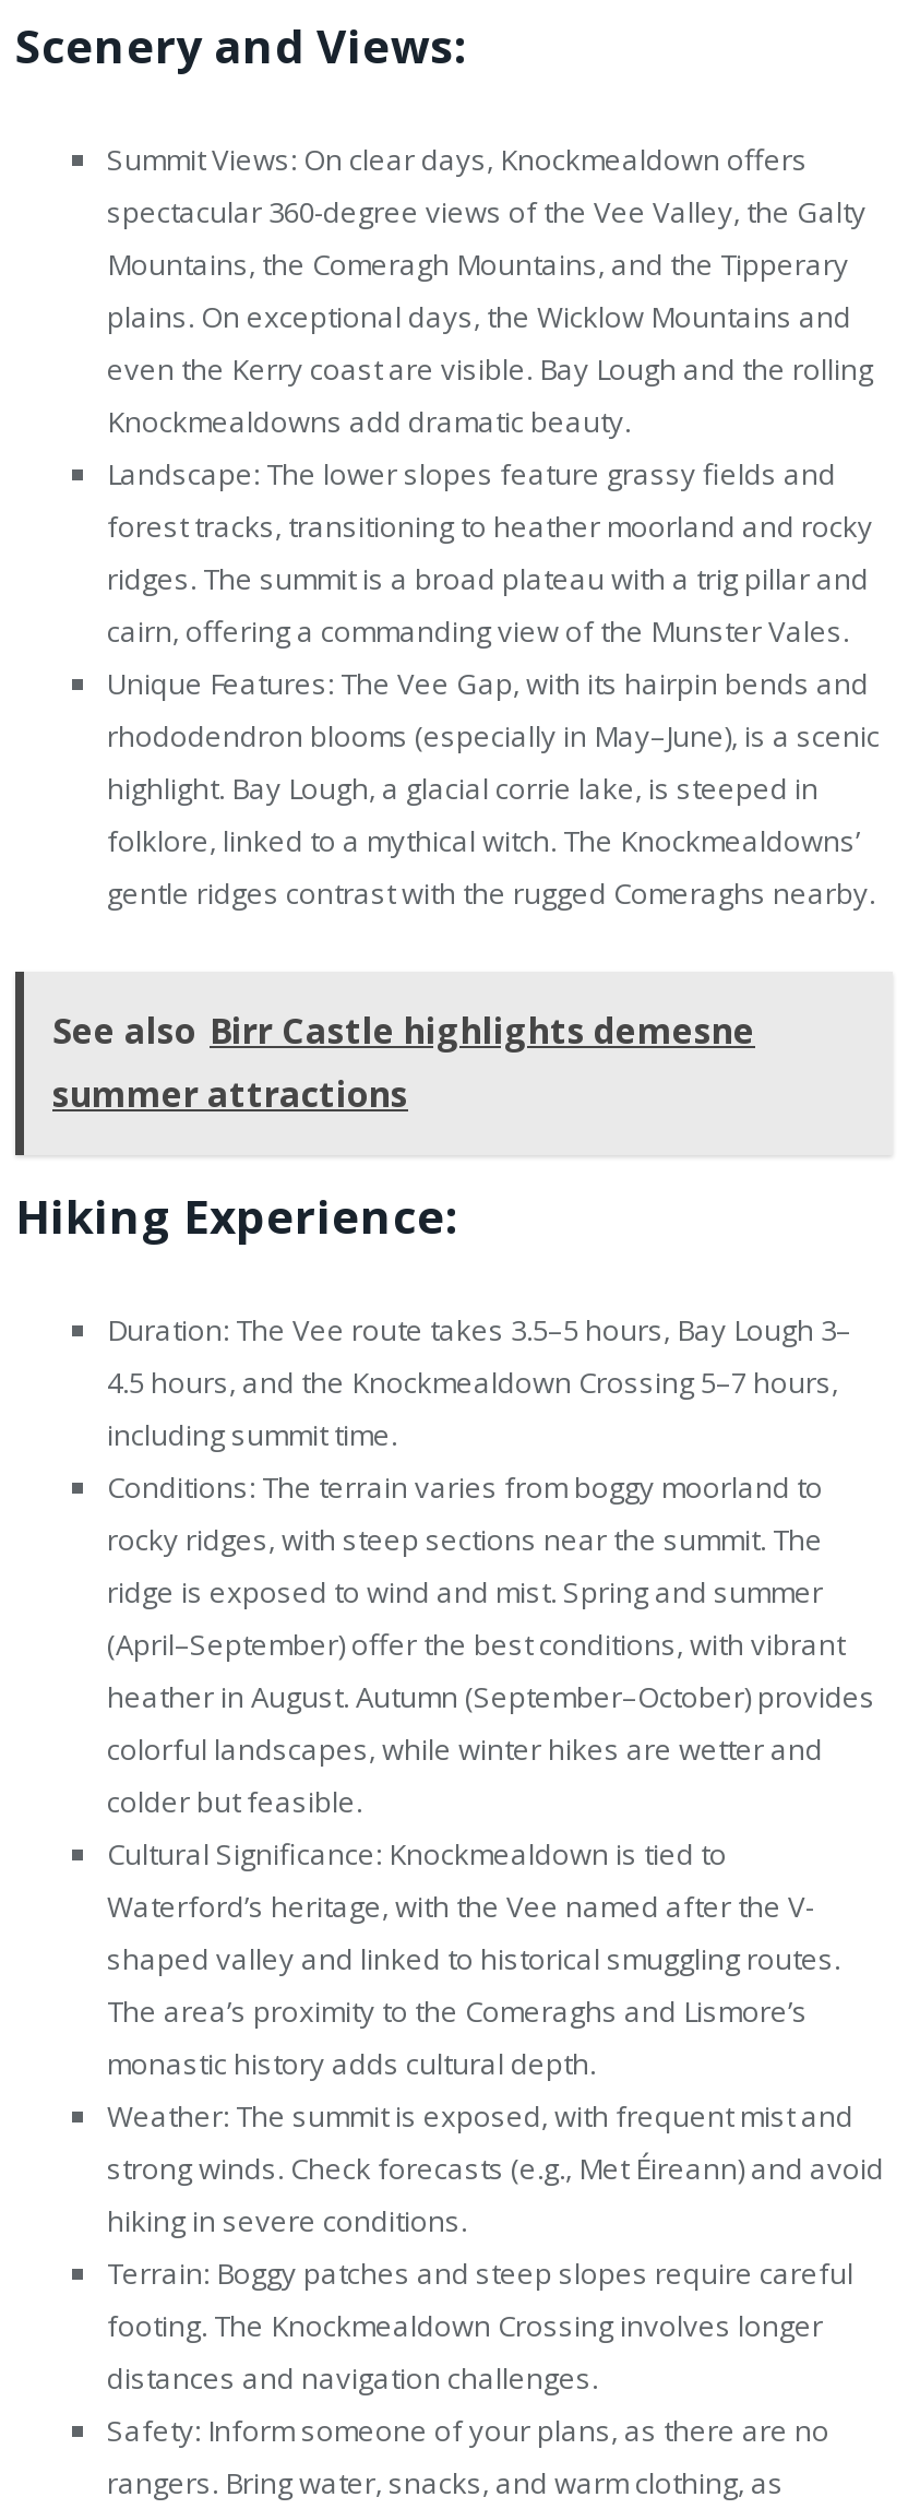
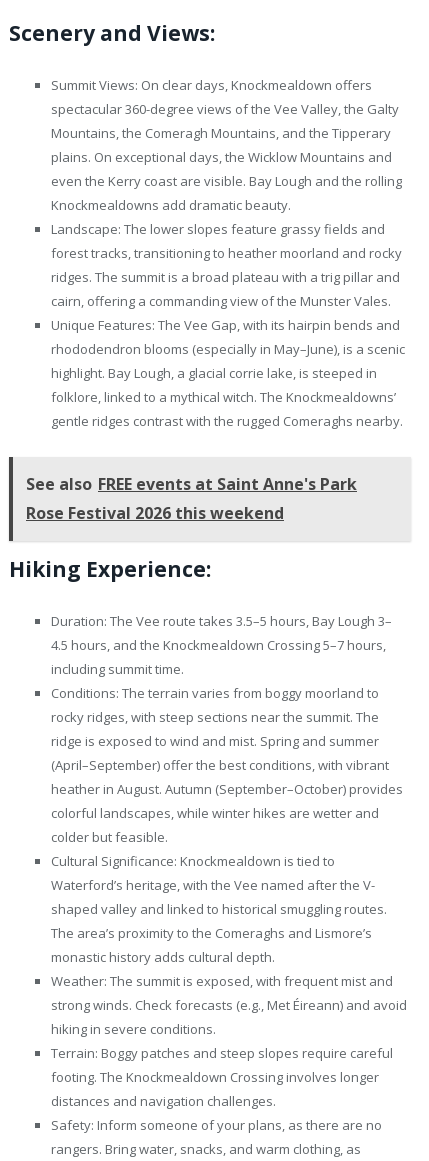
[52,1006,755,1117] See also Birr Castle highlights demesne | summer attractions -> [26,473,357,524] See also FREE events at Saint Anne's Park | Rose Festival 2026 this weekend

